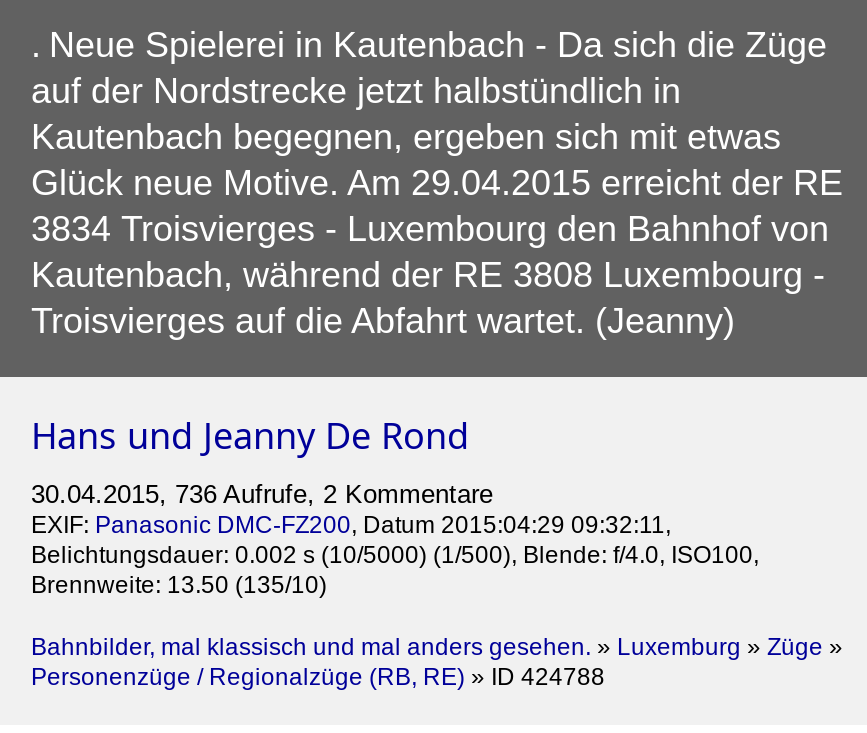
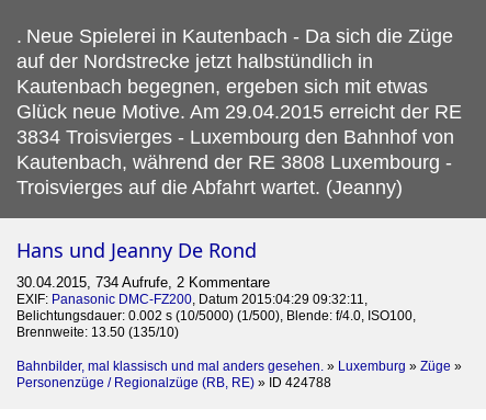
[31,479,493,509] 30.04.2015, 736 Aufrufe, 2 Kommentare -> [16,274,270,290] 30.04.2015, 734 Aufrufe, 2 Kommentare

